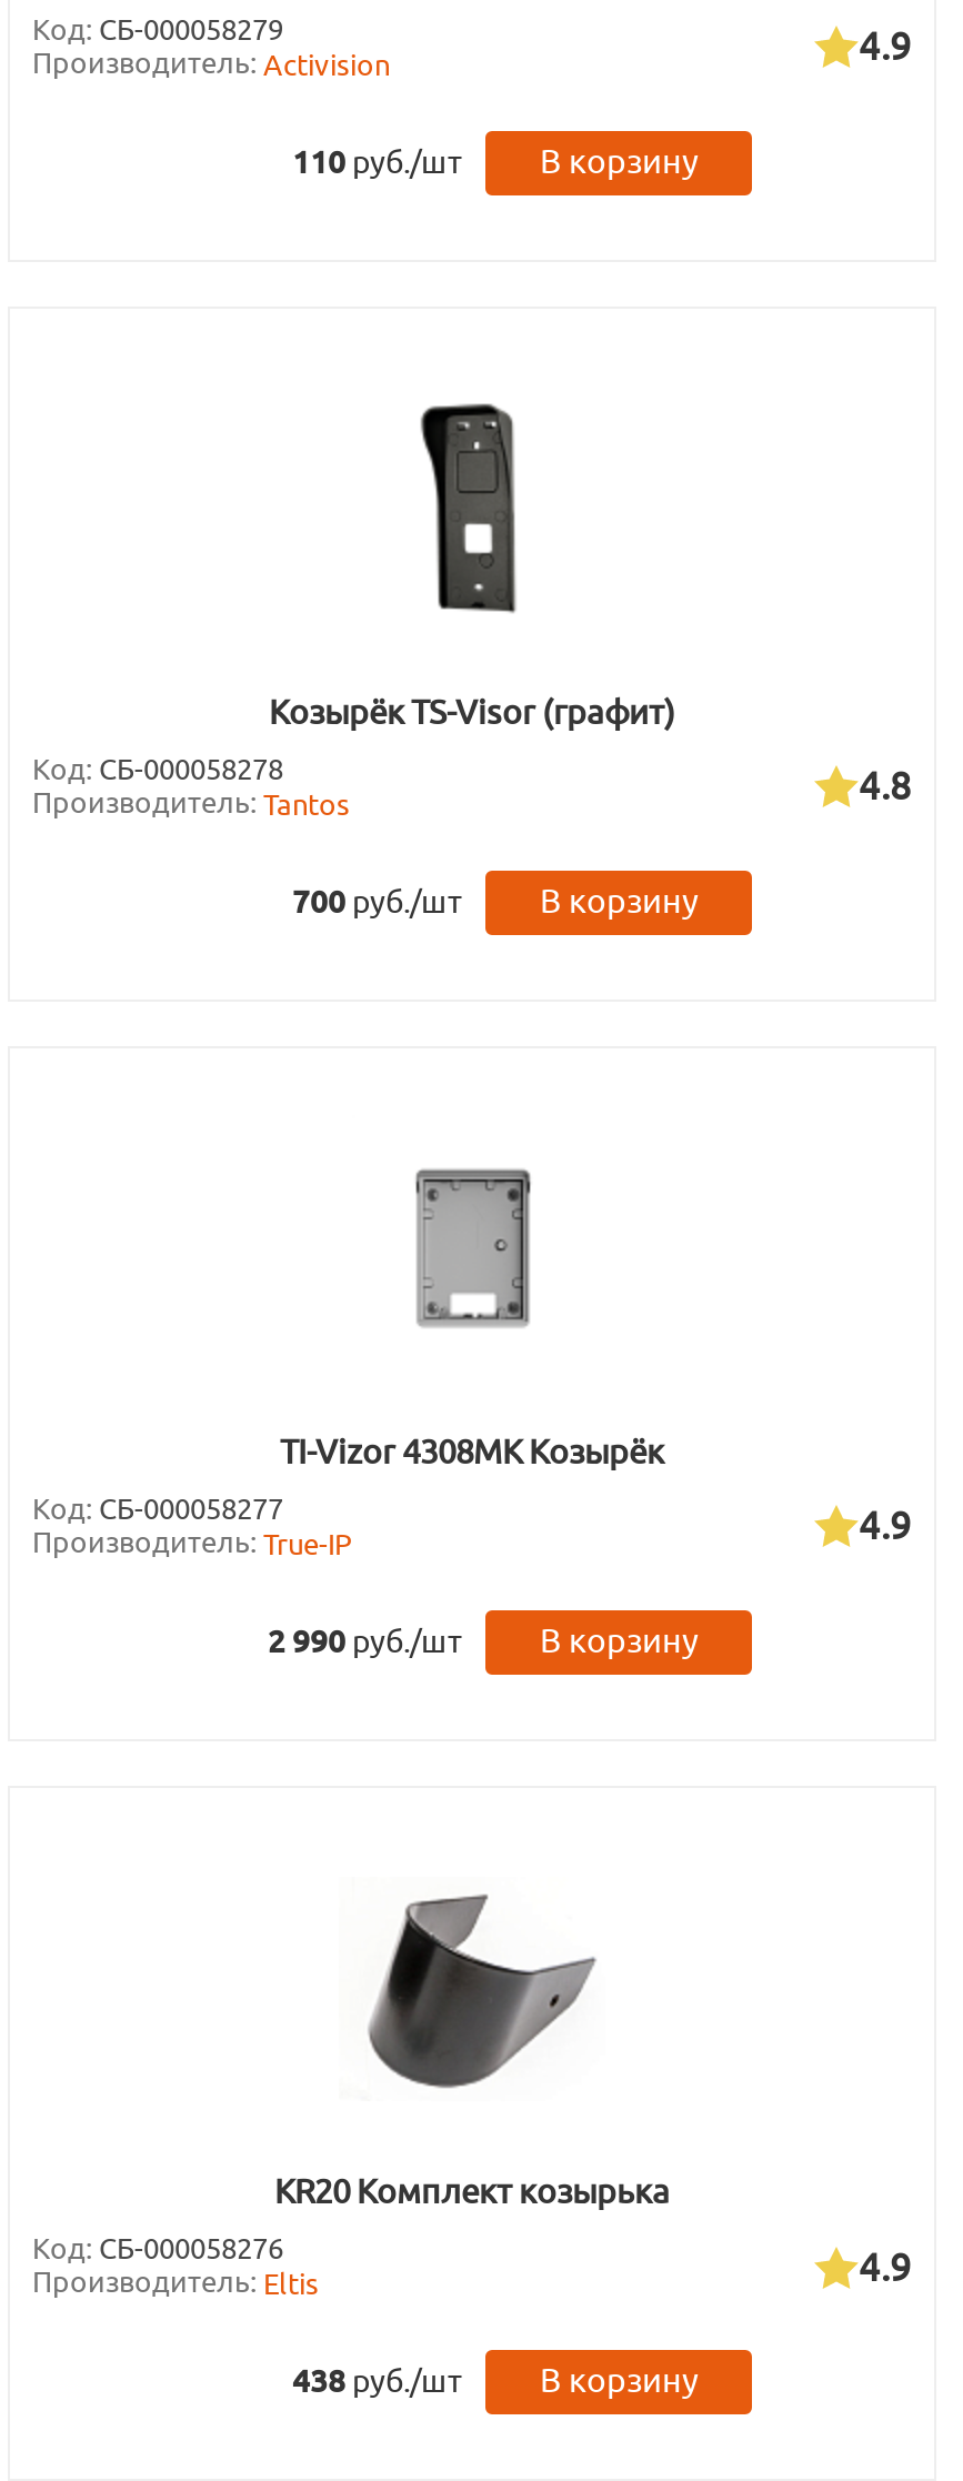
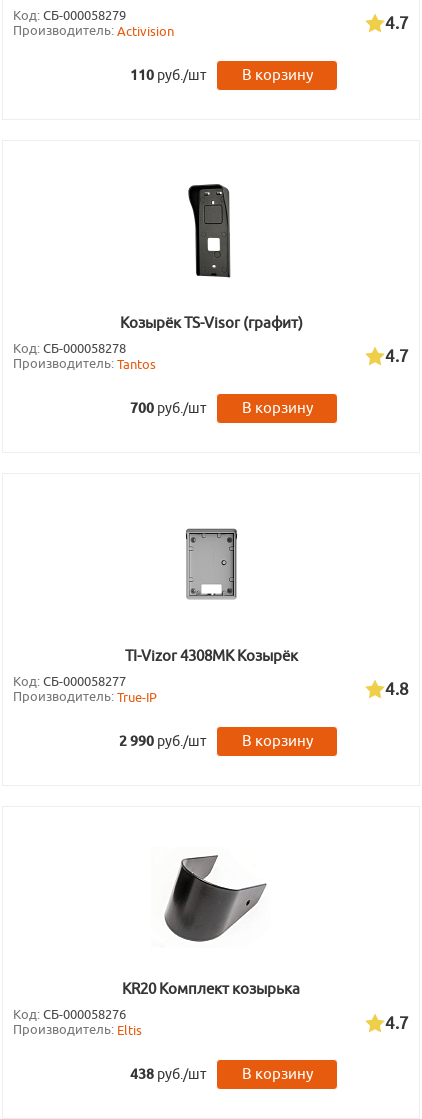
[859,25,912,69] 4.9 -> [385,13,409,33] 4.7
[859,765,912,809] 4.8 -> [385,346,409,366] 4.7
[859,1505,912,1549] 4.9 -> [385,679,409,699] 4.8
[859,2245,912,2289] 4.9 -> [385,1013,409,1033] 4.7

